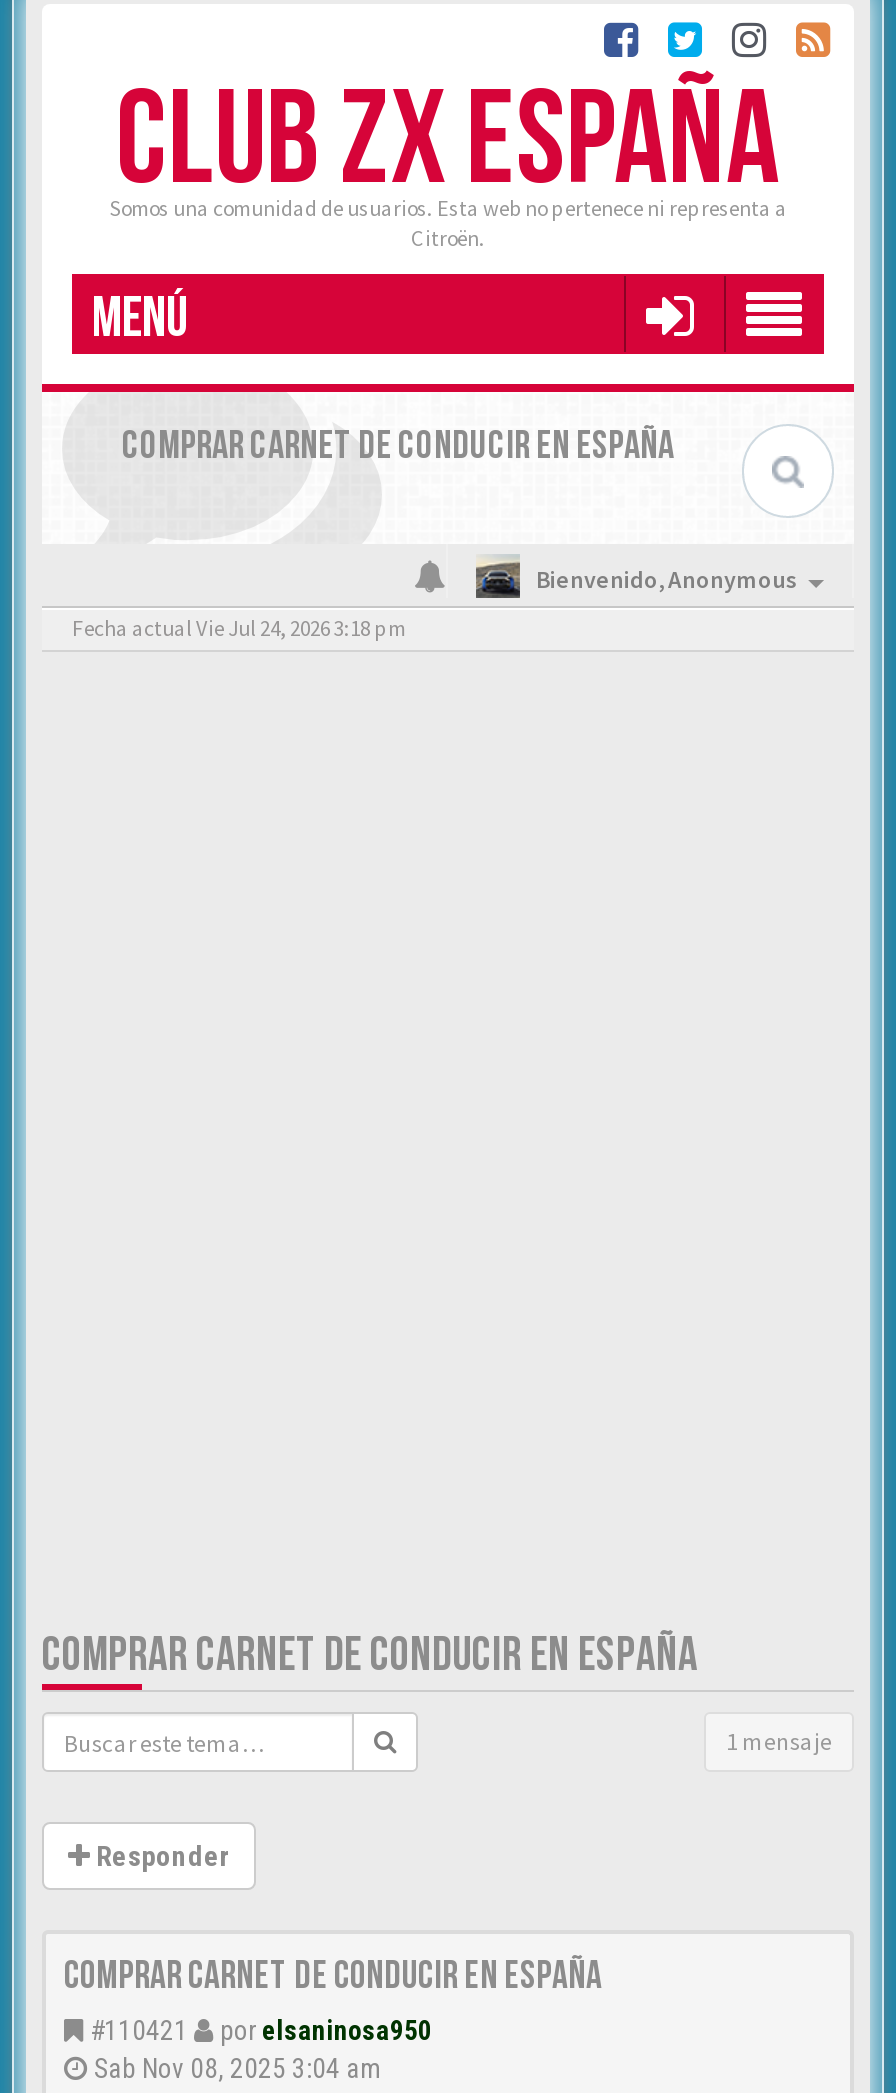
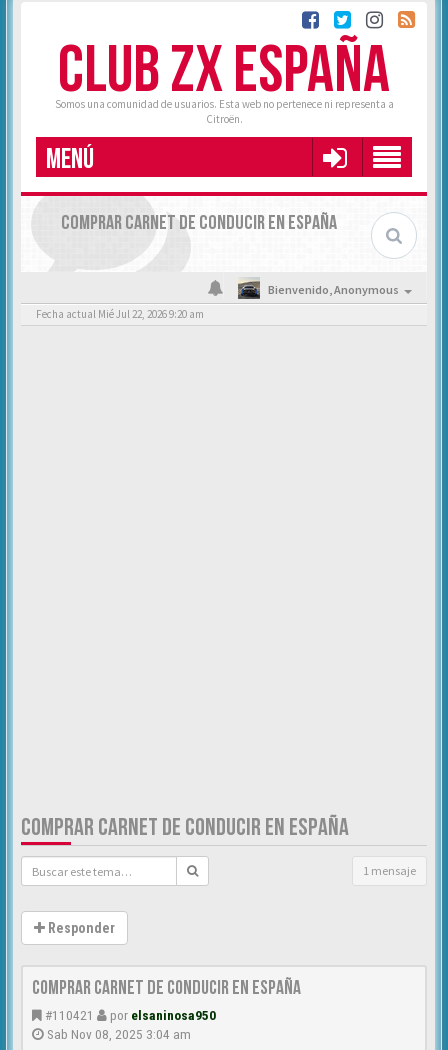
[72,614,406,642] Fecha actual Vie Jul 24, 2026 3:18 pm -> [36,307,204,321] Fecha actual Mié Jul 22, 2026 9:20 am

